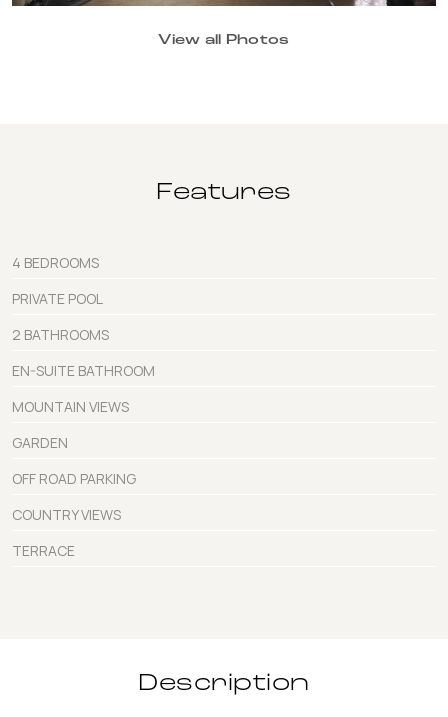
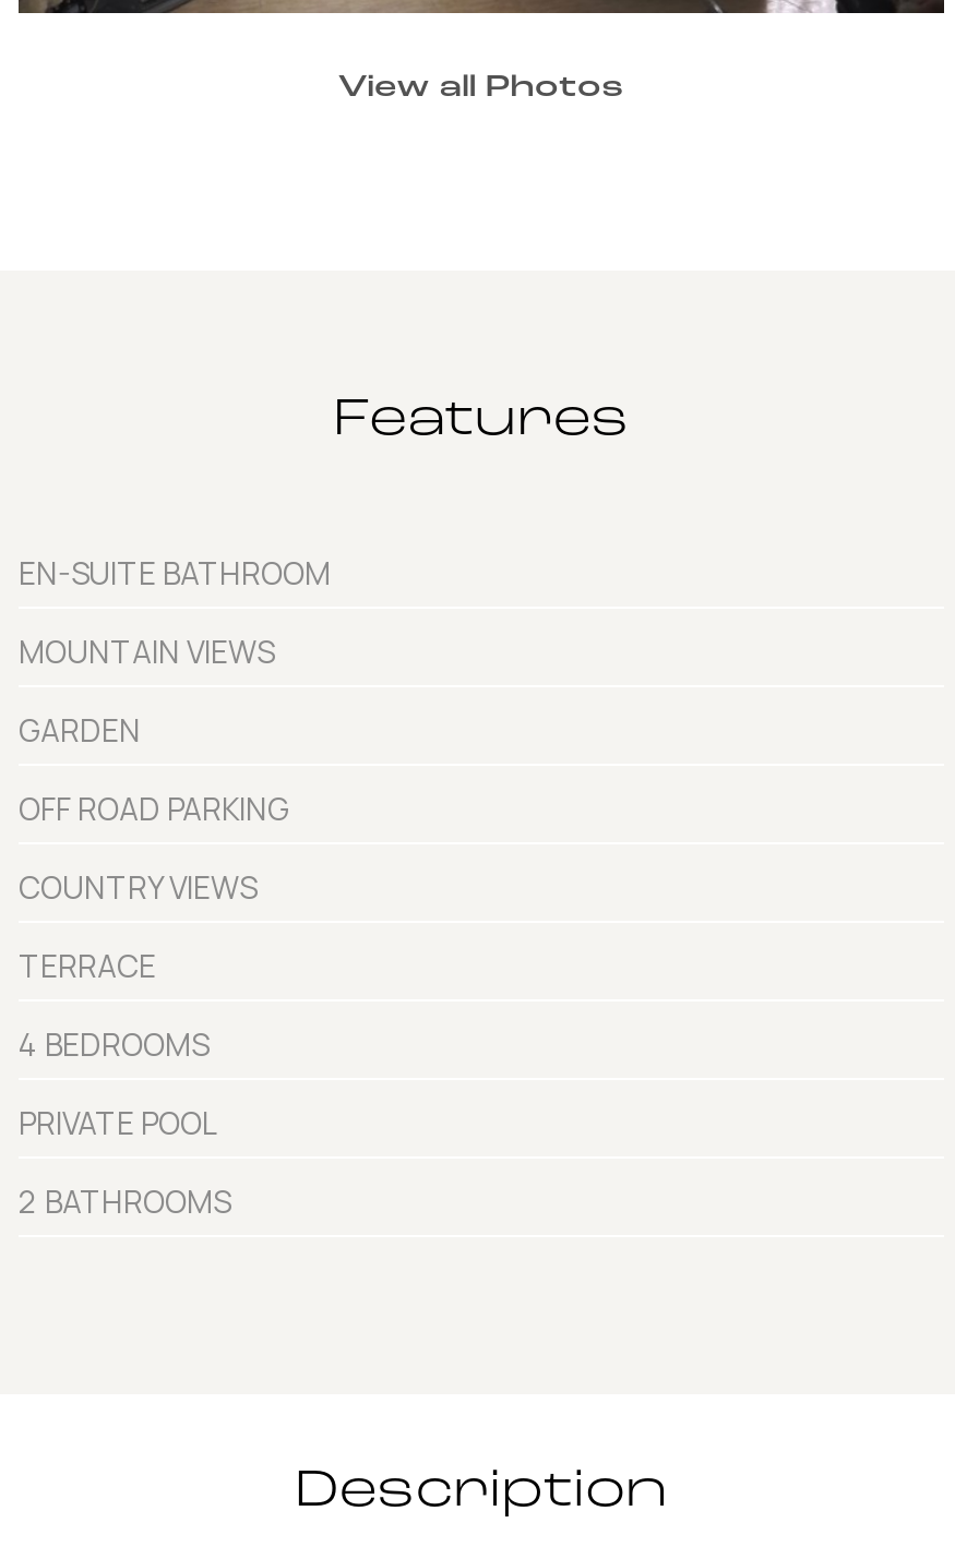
moved [12,253,109,344] -> [19,1024,230,1222]: 4 BEDROOMS | PRIVATE POOL | 2 BATHROOMS
moved [12,361,155,560] -> [19,552,331,987]: EN-SUITE BATHROOM | MOUNTAIN VIEWS | GARDEN | OFF ROAD PARKING | COUNTRY VIEWS | TERRACE

